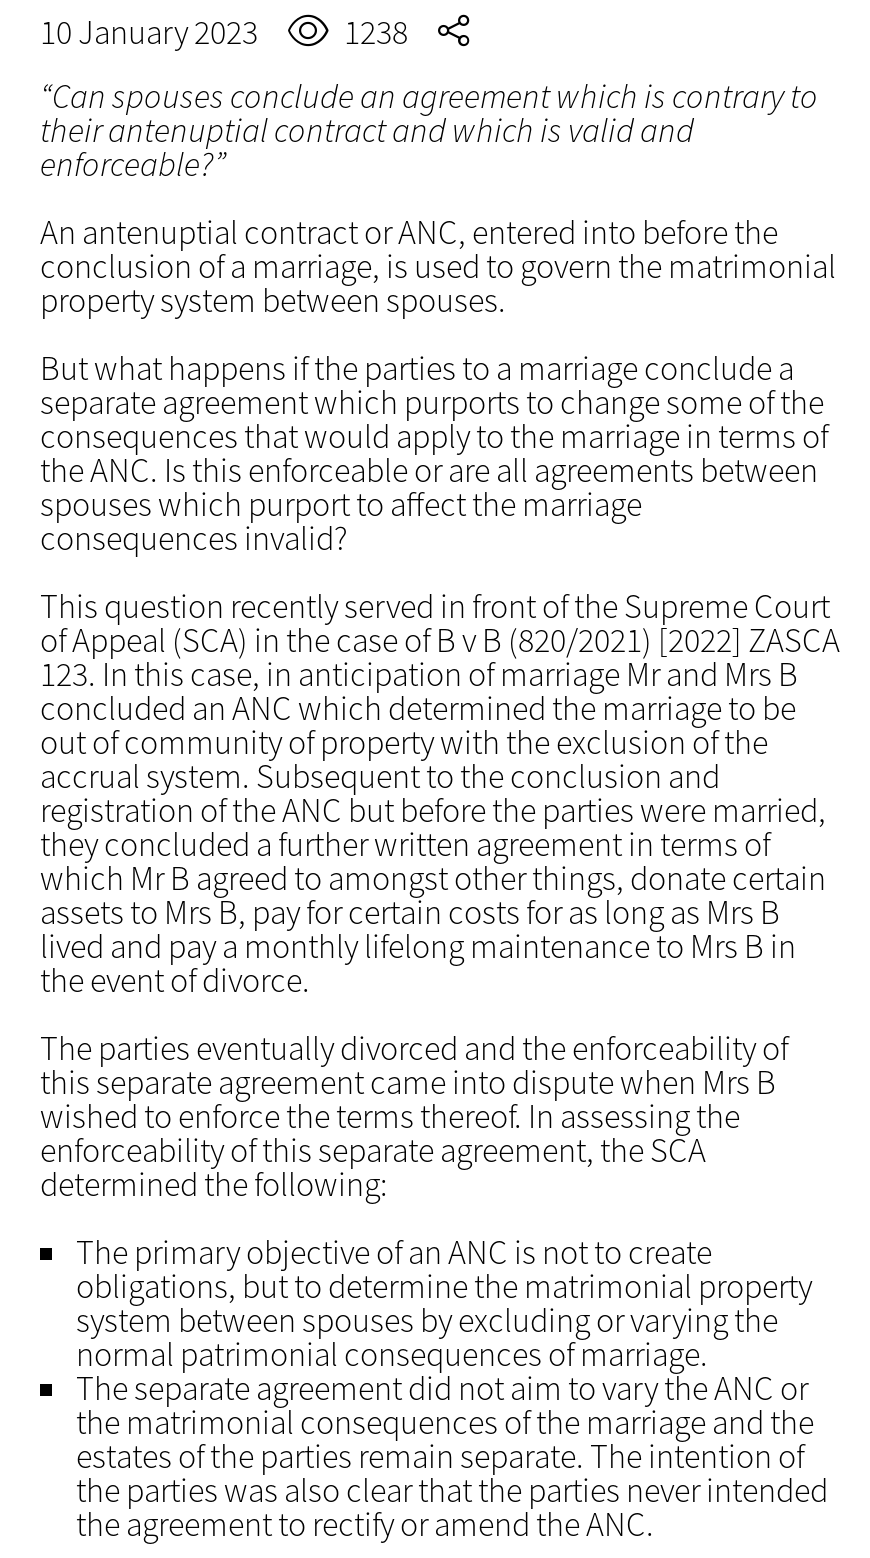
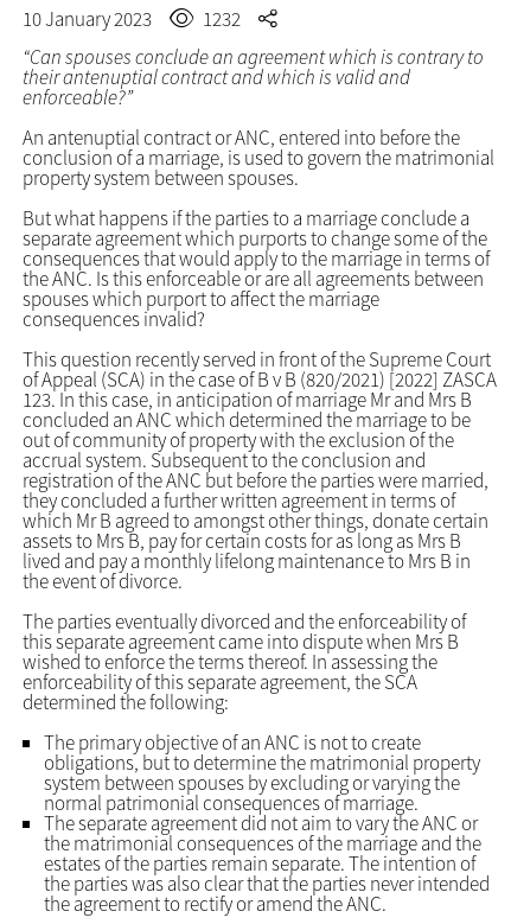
[40,10,414,54] 10 January 2023 1238 -> [23,6,244,32] 10 January 2023 1232

